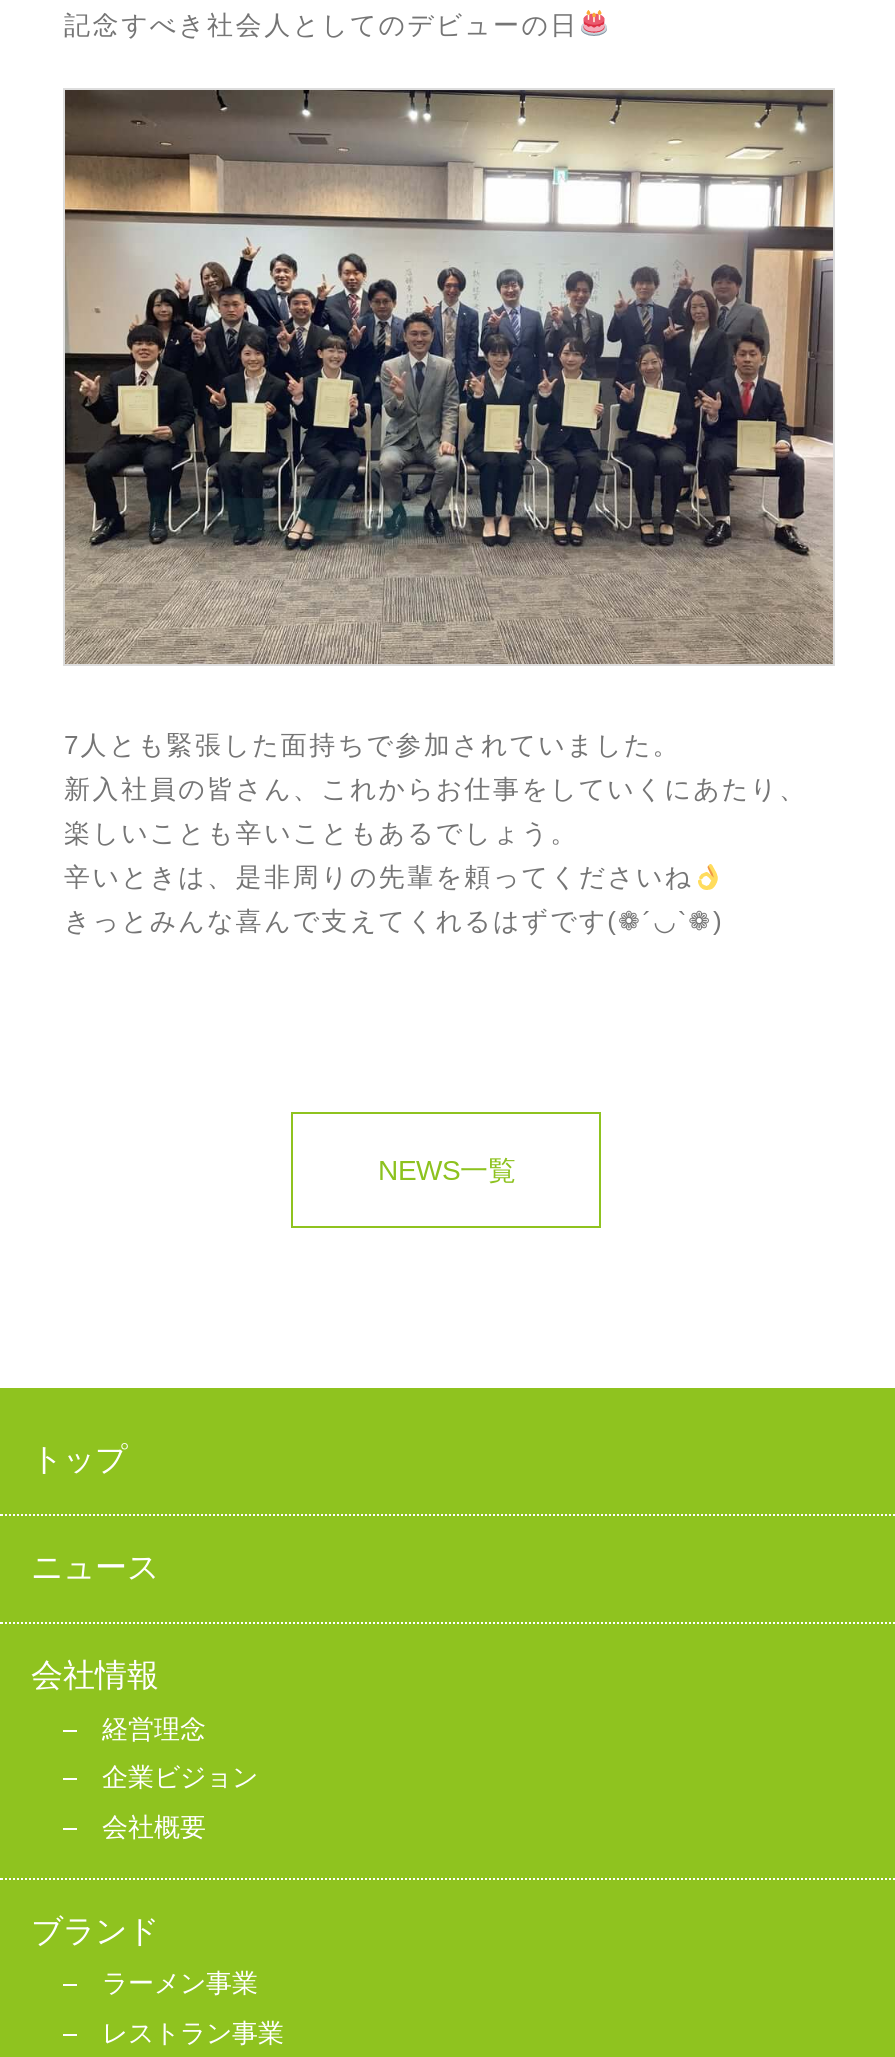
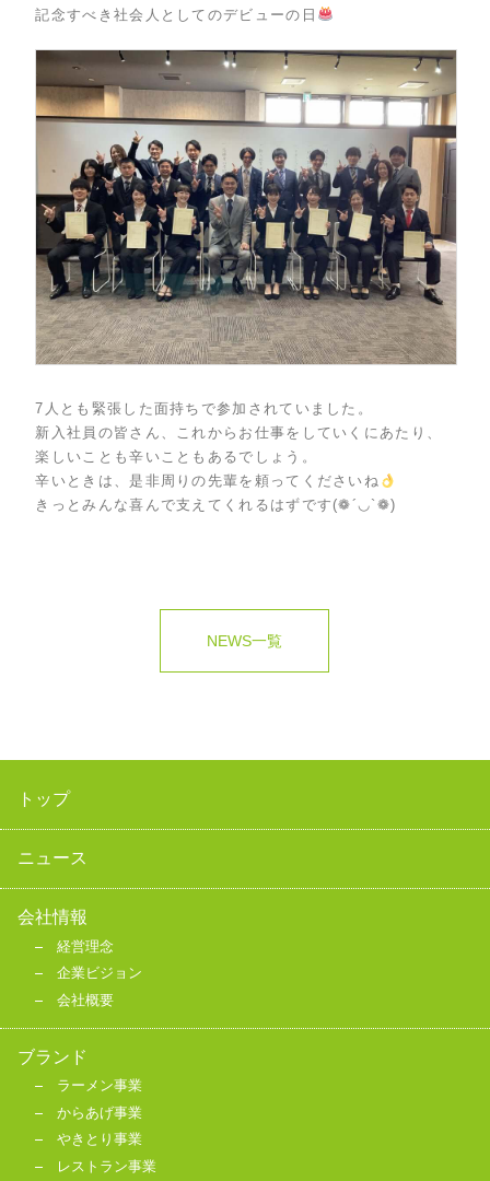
none -> [56,1104,142,1147] からあげ事業 | やきとり事業

